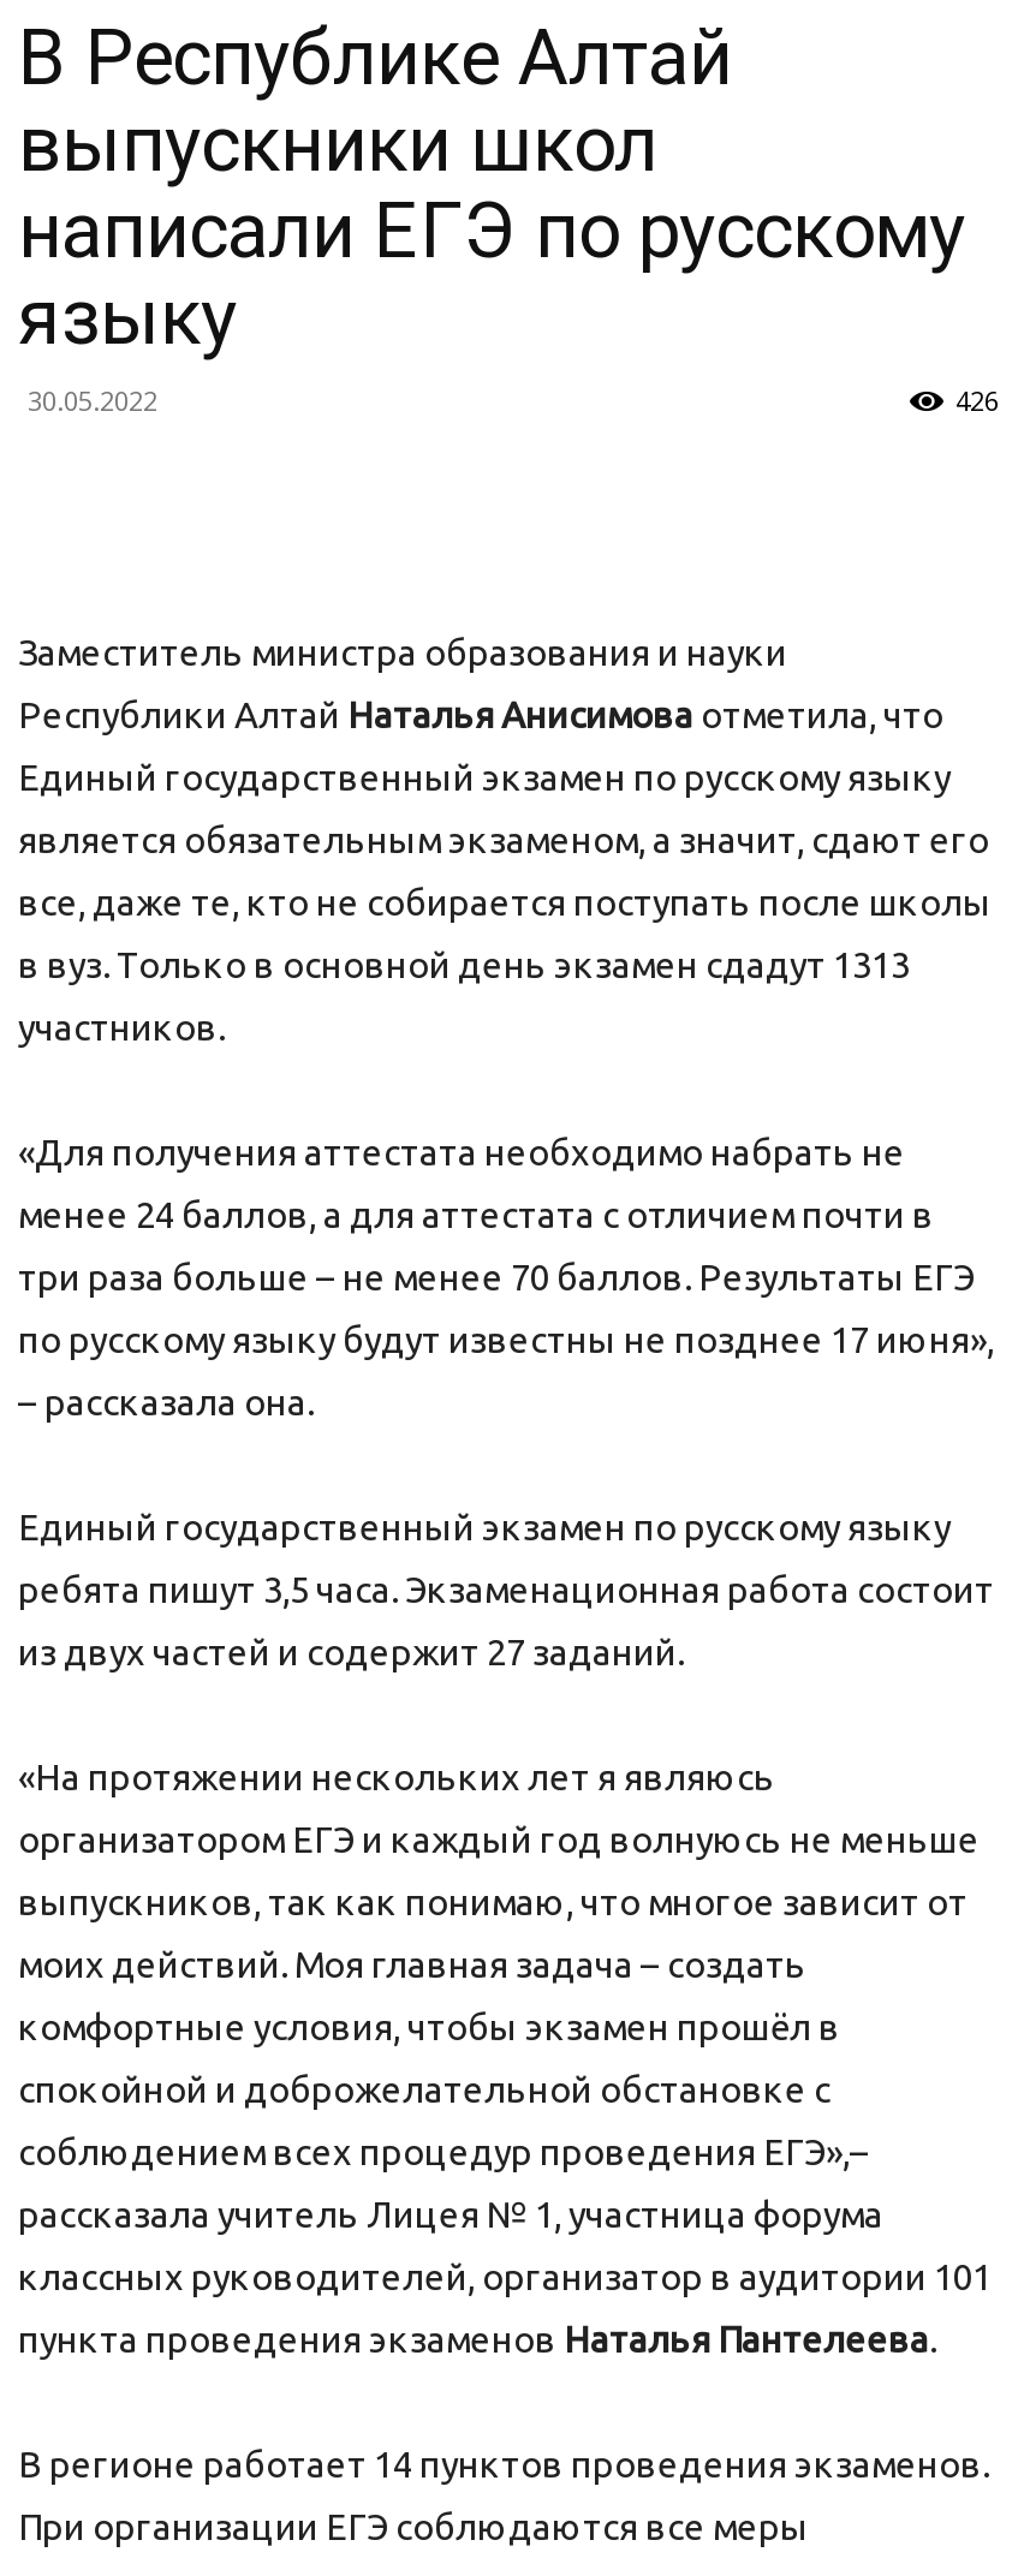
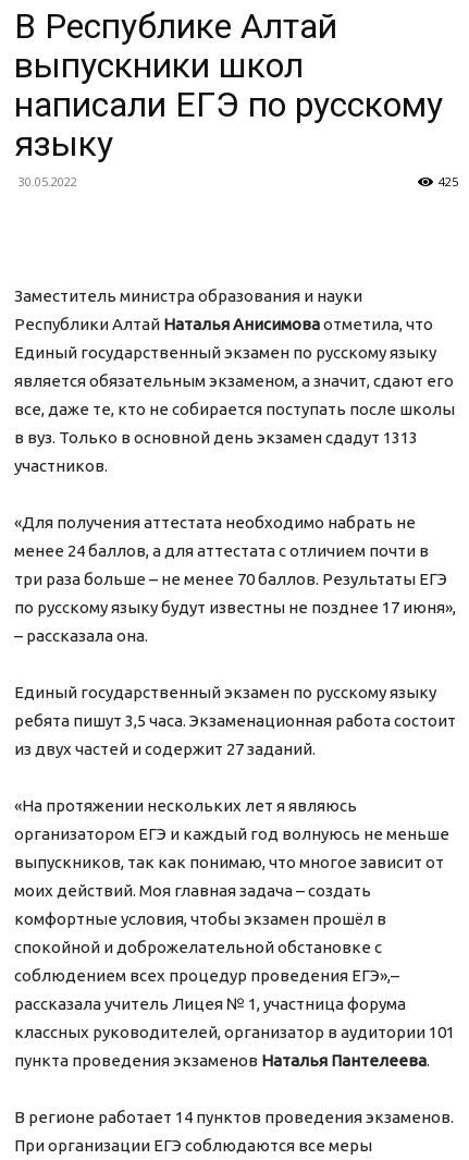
[955,383,999,419] 426 -> [439,174,458,190] 425

